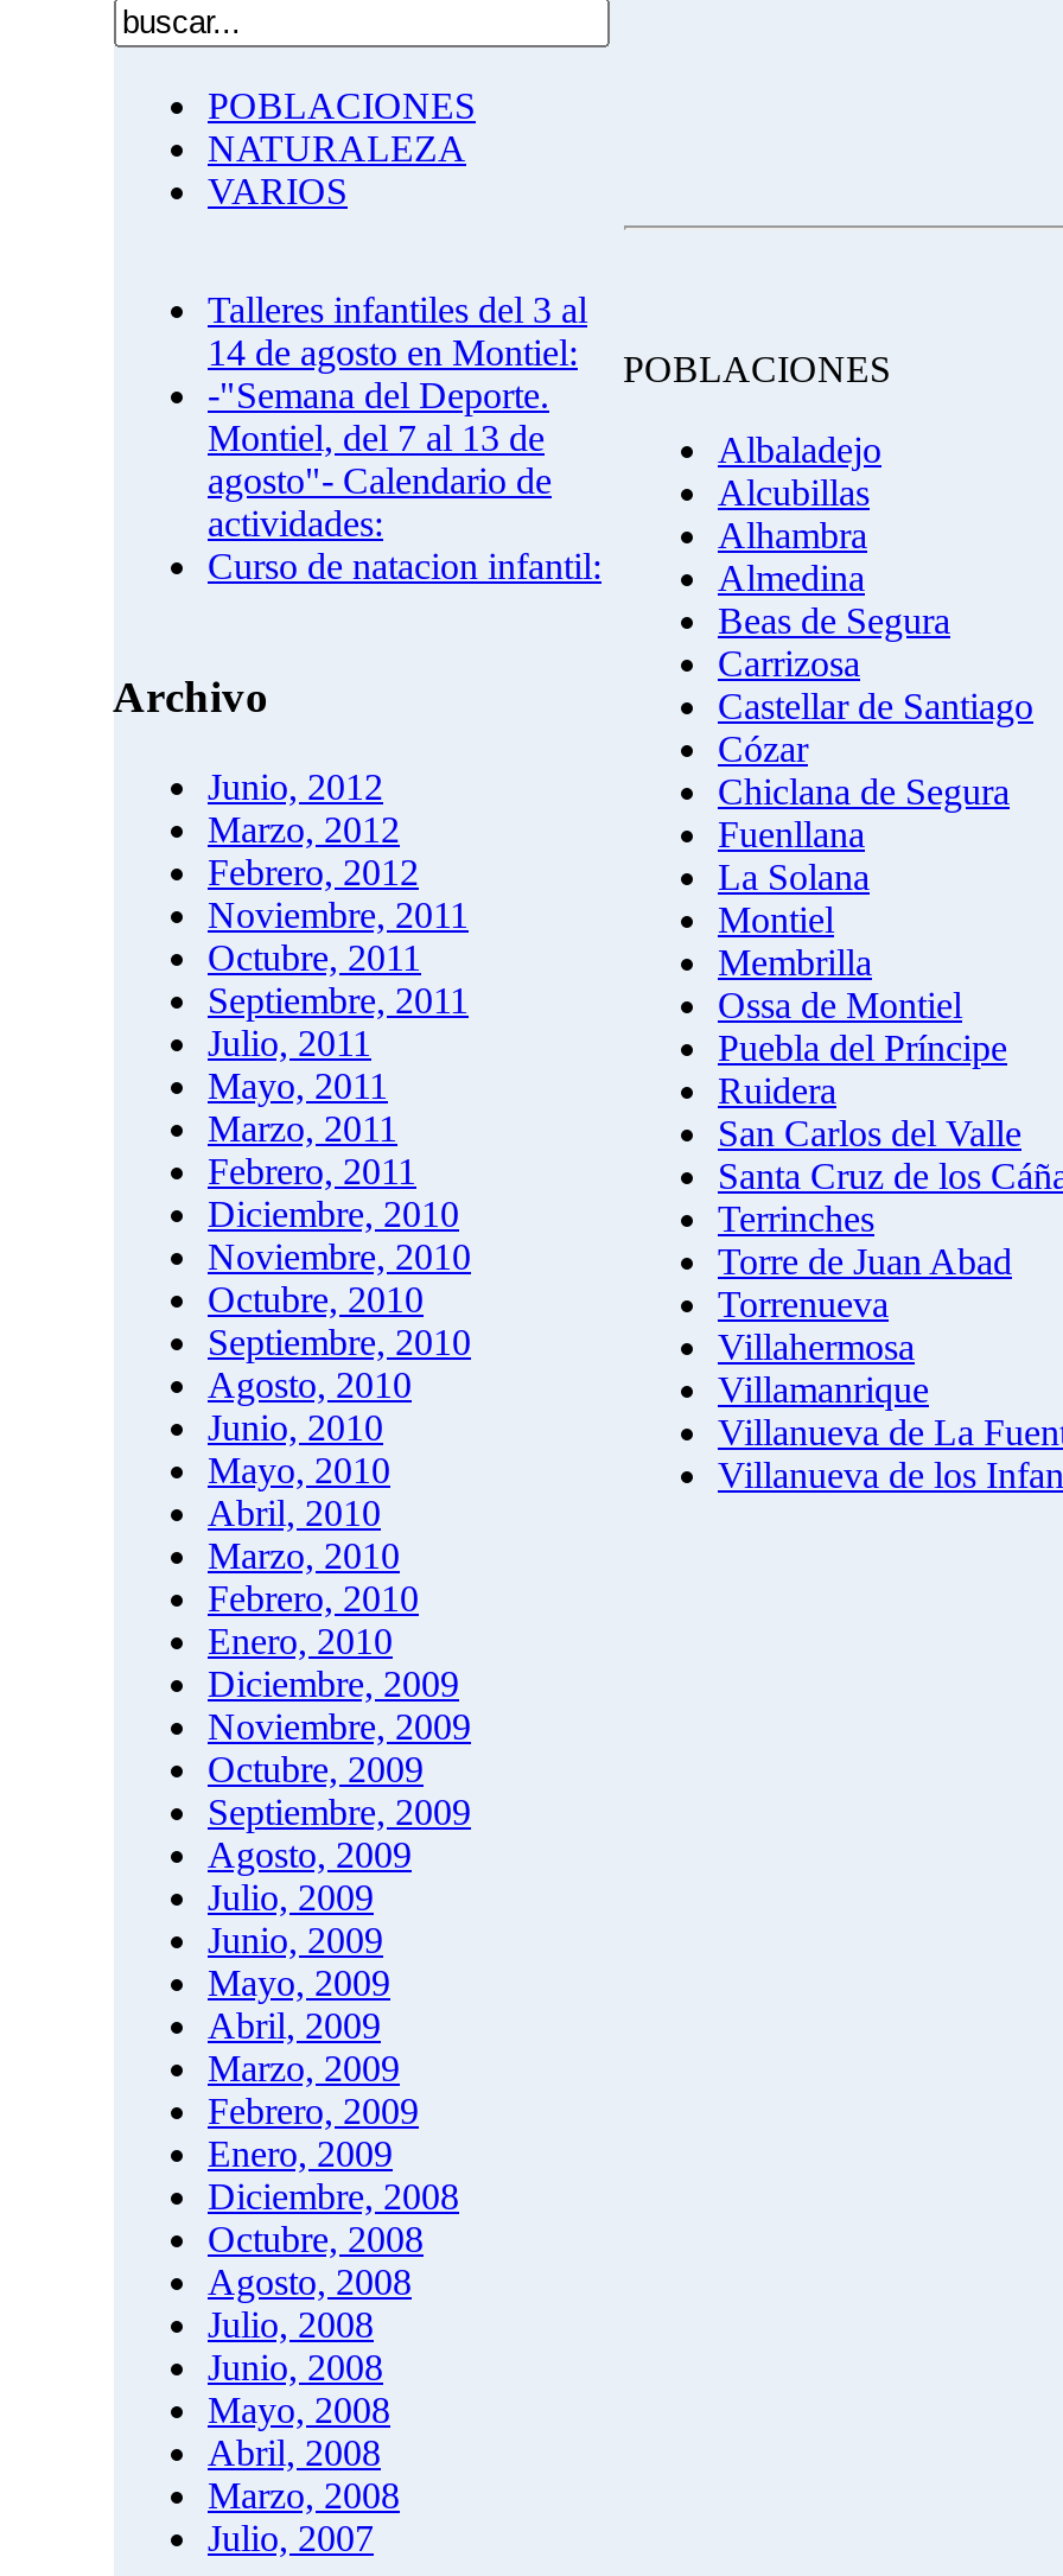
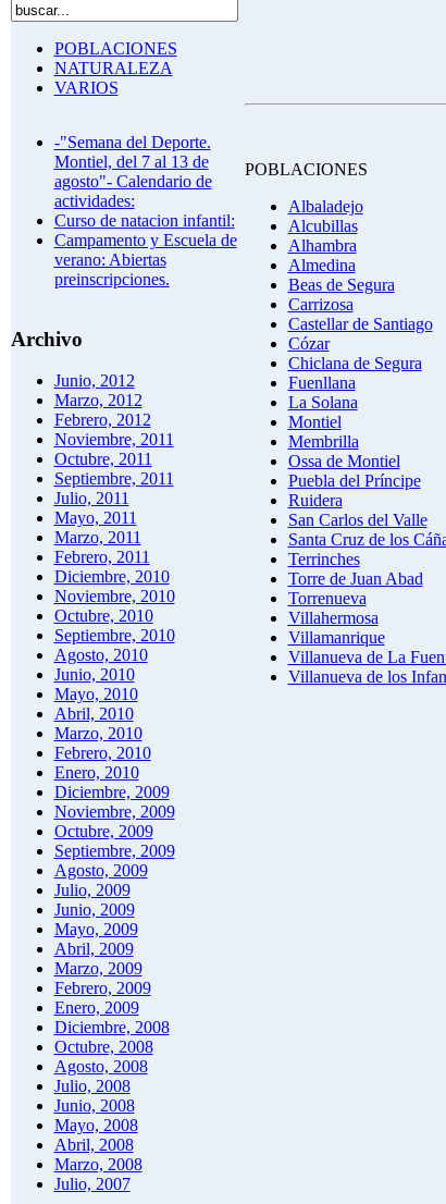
[208,290,587,373] Talleres infantiles del 3 al | 14 de agosto en Montiel: -> none
moved [208,375,601,586] -> [54,133,234,230]: -"Semana del Deporte. | Montiel, del 7 al 13 de | agosto"- Calendario de | actividades: | Curso de natacion infantil:
none -> [54,231,237,288] Campamento y Escuela de | verano: Abiertas | preinscripciones.

